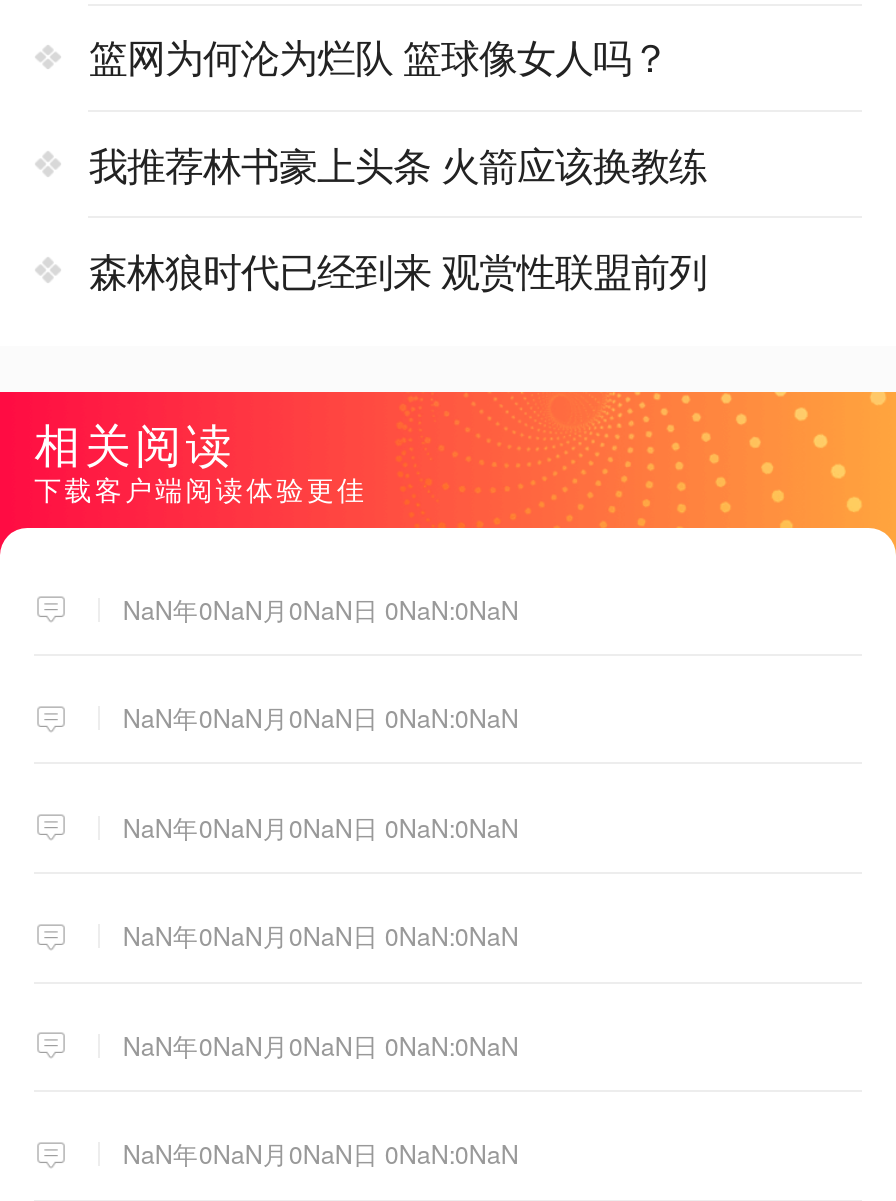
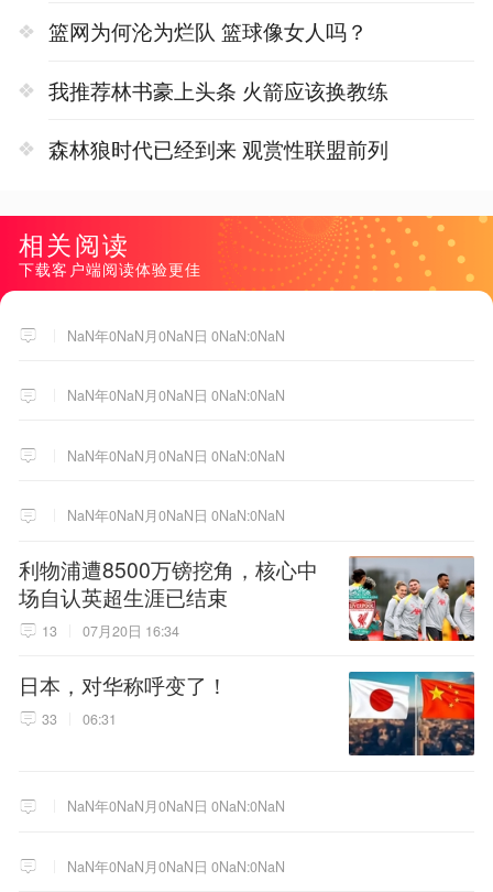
none -> [19,554,475,729] [image] | 利物浦遭8500万镑挖角，核心中 | 场自认英超生涯已结束 | 13 | 07月20日 16:34 | 日本，对华称呼变了！ | 33 | 06:31
none -> [348,671,475,757] [image]

